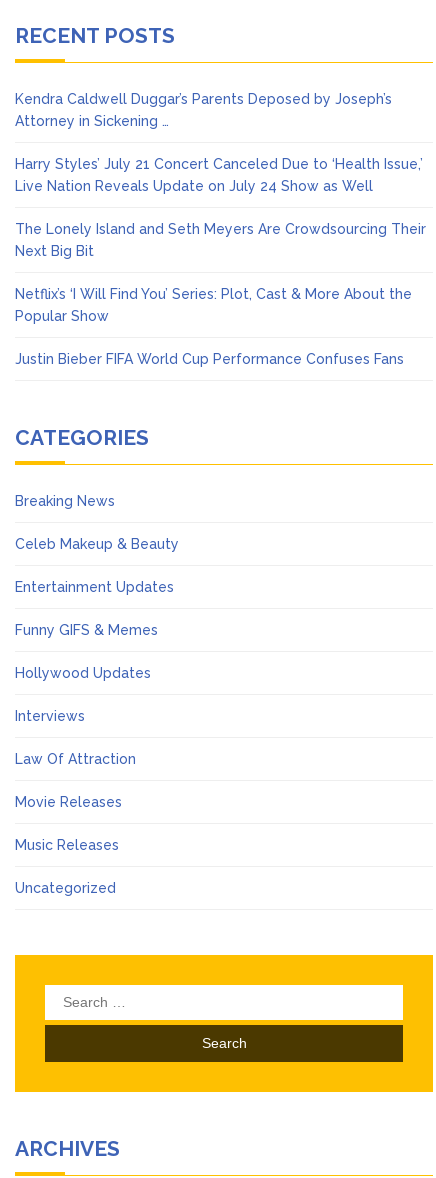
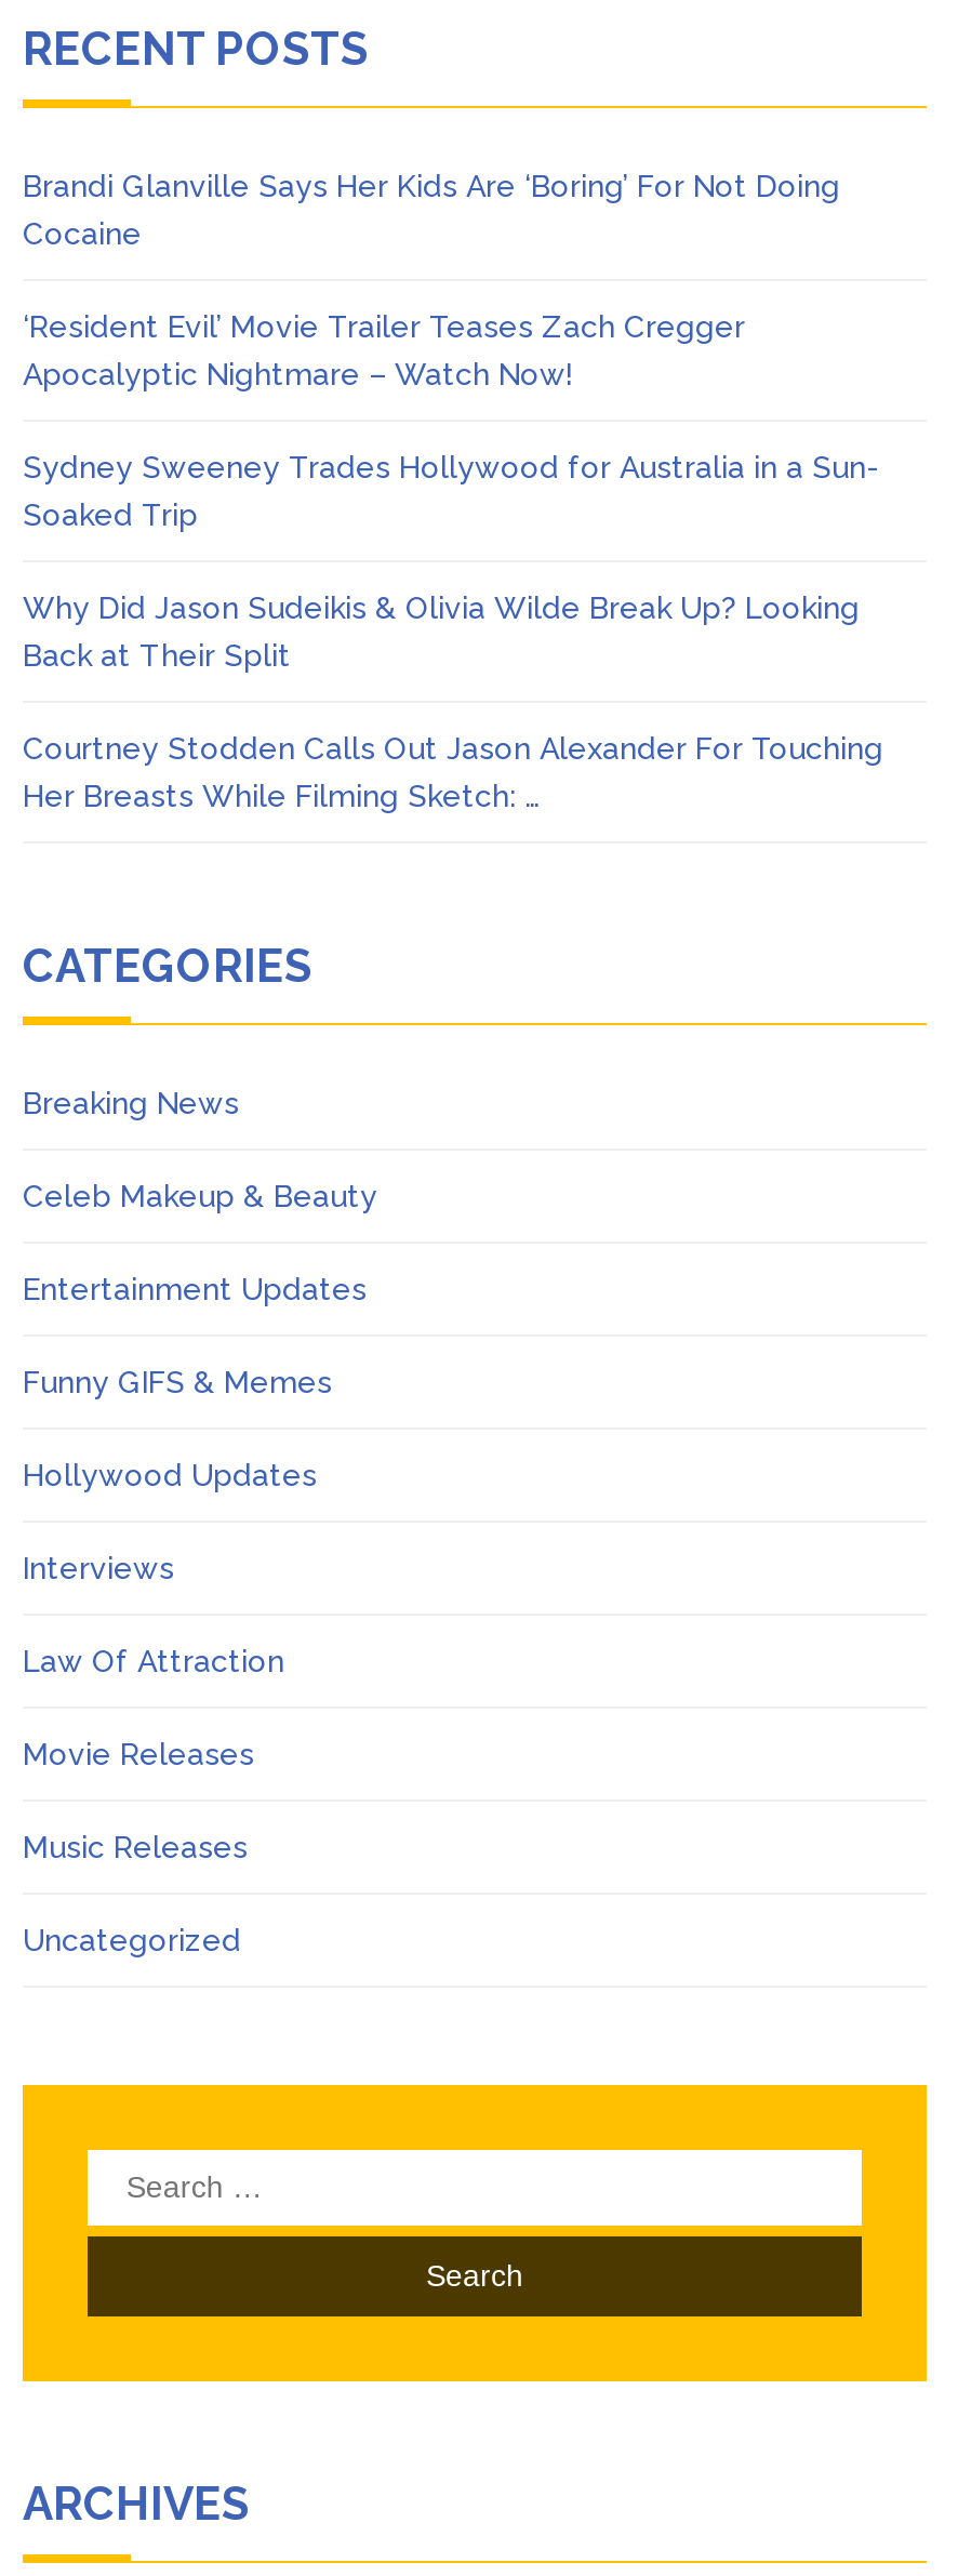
[15,91,392,129] Kendra Caldwell Duggar’s Parents Deposed by Joseph’s | Attorney in Sickening … -> [23,169,840,251] Brandi Glanville Says Her Kids Are ‘Boring’ For Not Doing | Cocaine
[15,156,423,194] Harry Styles’ July 21 Concert Canceled Due to ‘Health Issue,’ | Live Nation Reveals Update on July 24 Show as Well -> [23,310,745,392] ‘Resident Evil’ Movie Trailer Teases Zach Cregger | Apocalyptic Nightmare – Watch Now!
[15,221,426,259] The Lonely Island and Seth Meyers Are Crowdsourcing Their | Next Big Bit -> [23,450,879,533] Sydney Sweeney Trades Hollywood for Australia in a Sun- | Soaked Trip
[15,286,412,324] Netflix’s ‘I Will Find You’ Series: Plot, Cast & More About the | Popular Show -> [23,591,860,673] Why Did Jason Sudeikis & Olivia Wilde Break Up? Looking | Back at Their Split
[15,351,404,367] Justin Bieber FIFA World Cup Performance Confuses Fans -> [23,731,883,814] Courtney Stodden Calls Out Jason Alexander For Touching | Her Breasts While Filming Sketch: …

